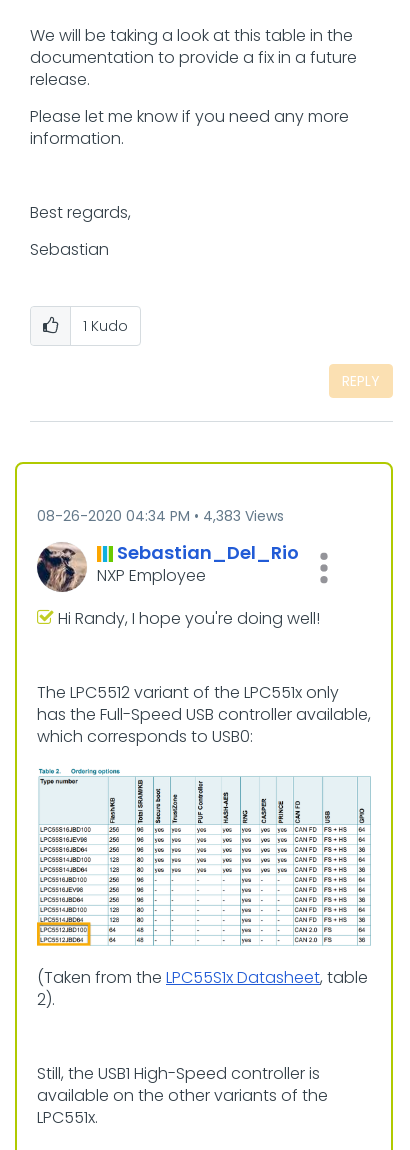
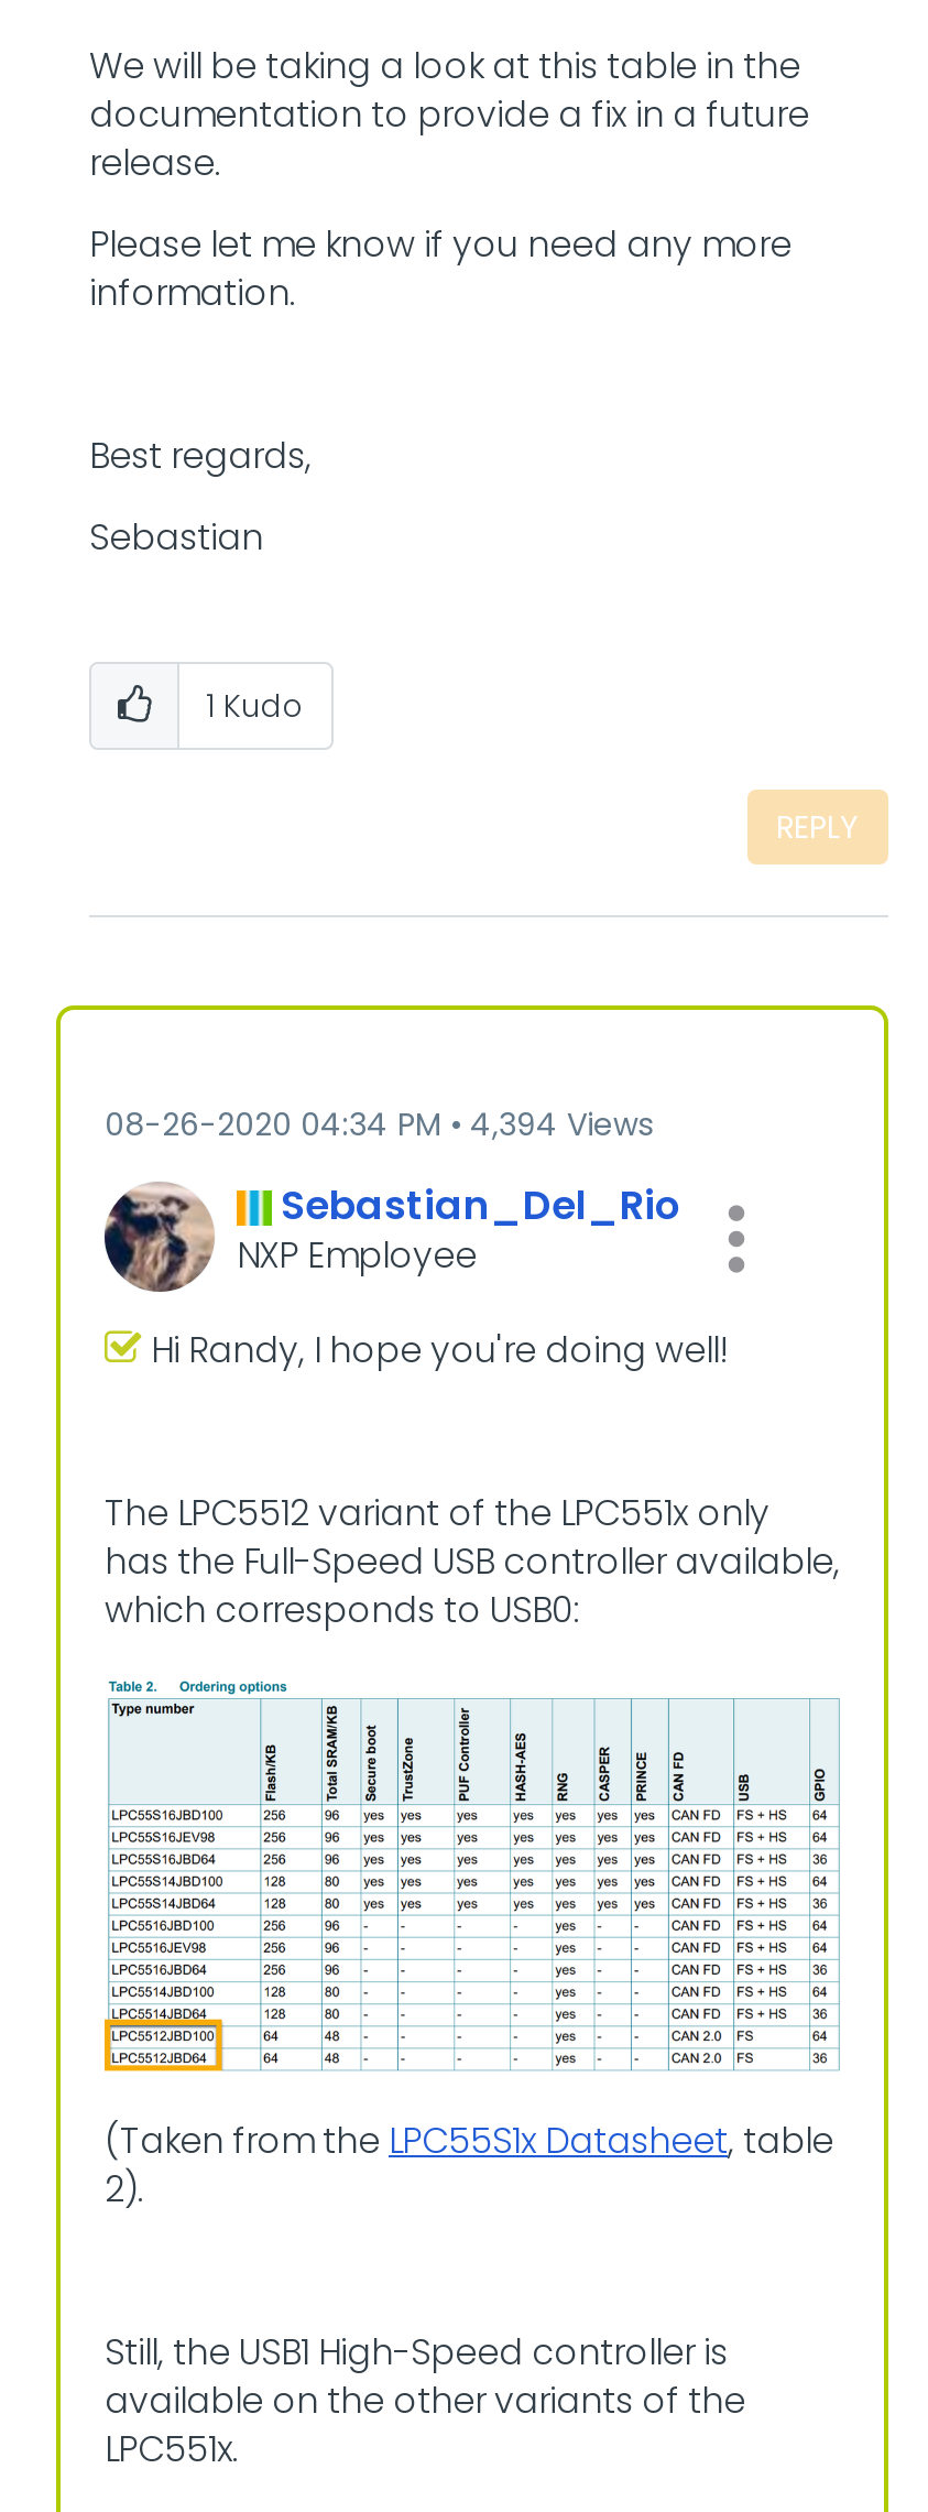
[37,505,284,525] 08-26-2020 04:34 PM 4,383 Views -> [105,1101,653,1145] 08-26-2020 04:34 PM 4,394 Views

